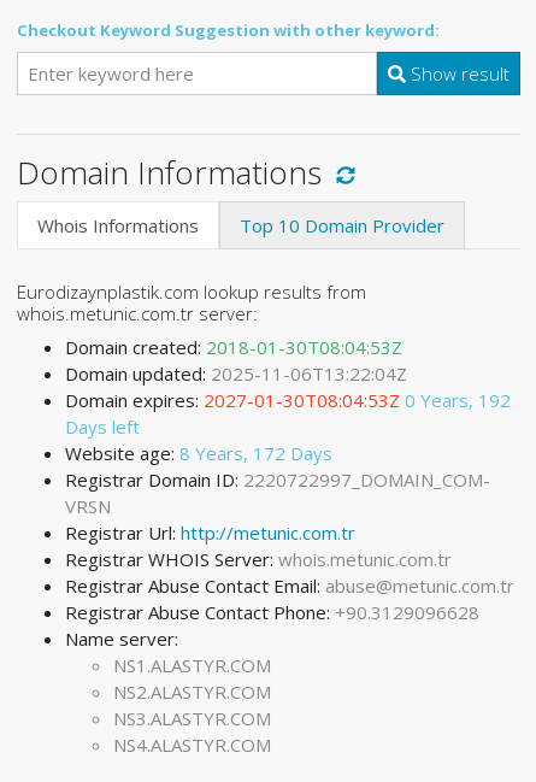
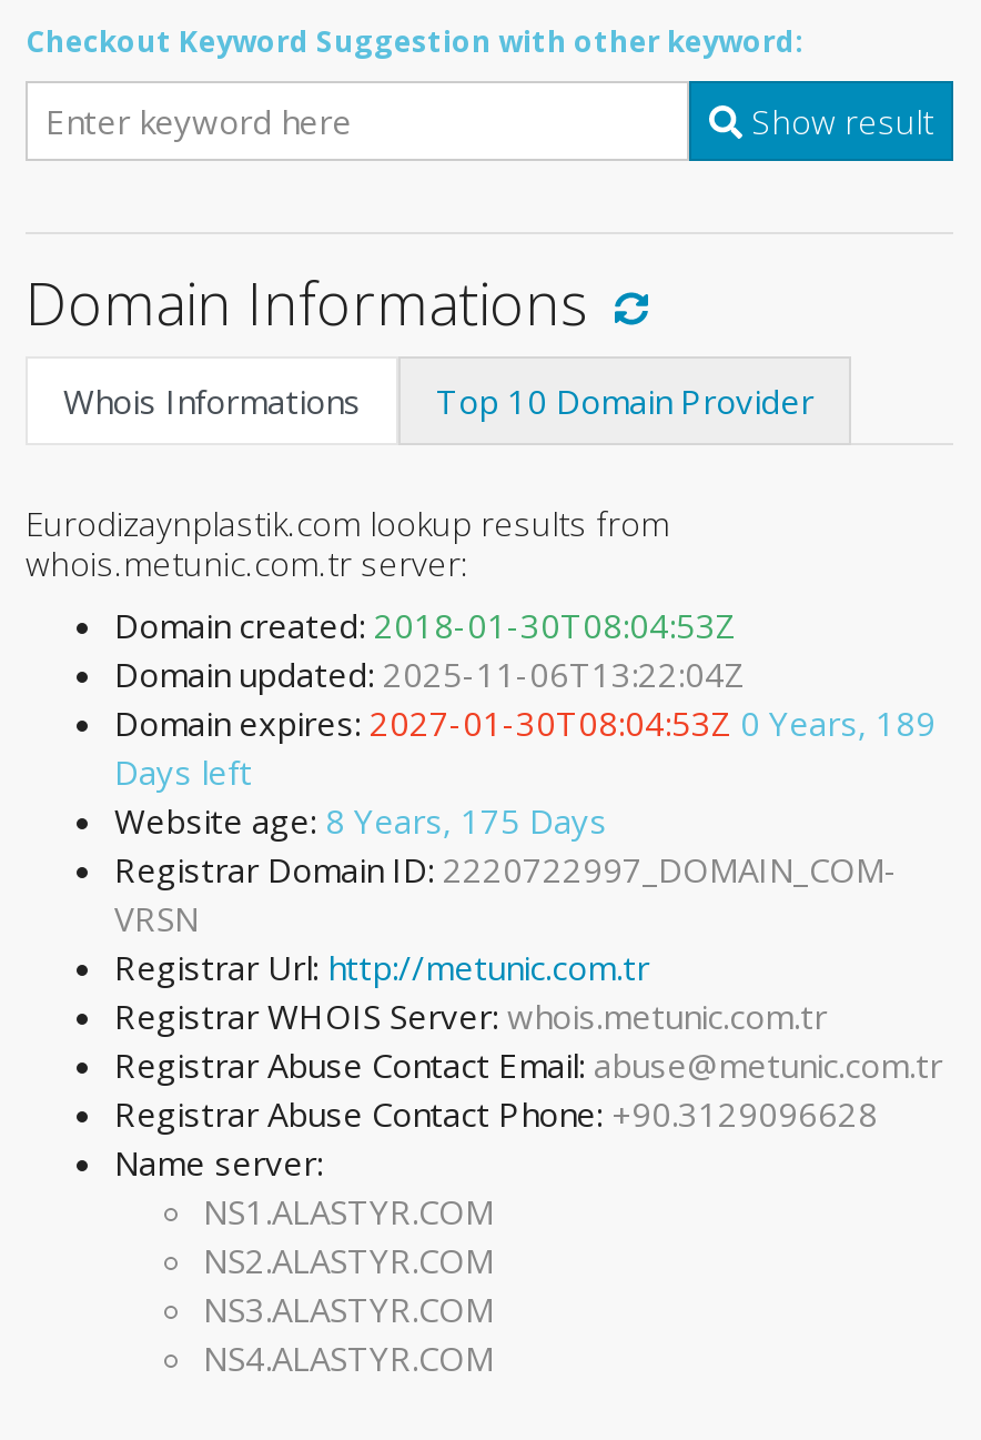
[65,388,511,412] Domain expires: 2027-01-30T08:04:53Z 0 Years, 192 -> [114,701,936,746] Domain expires: 2027-01-30T08:04:53Z 0 Years, 189
[65,441,332,465] Website age: 8 Years, 172 Days -> [114,799,607,843] Website age: 8 Years, 175 Days

